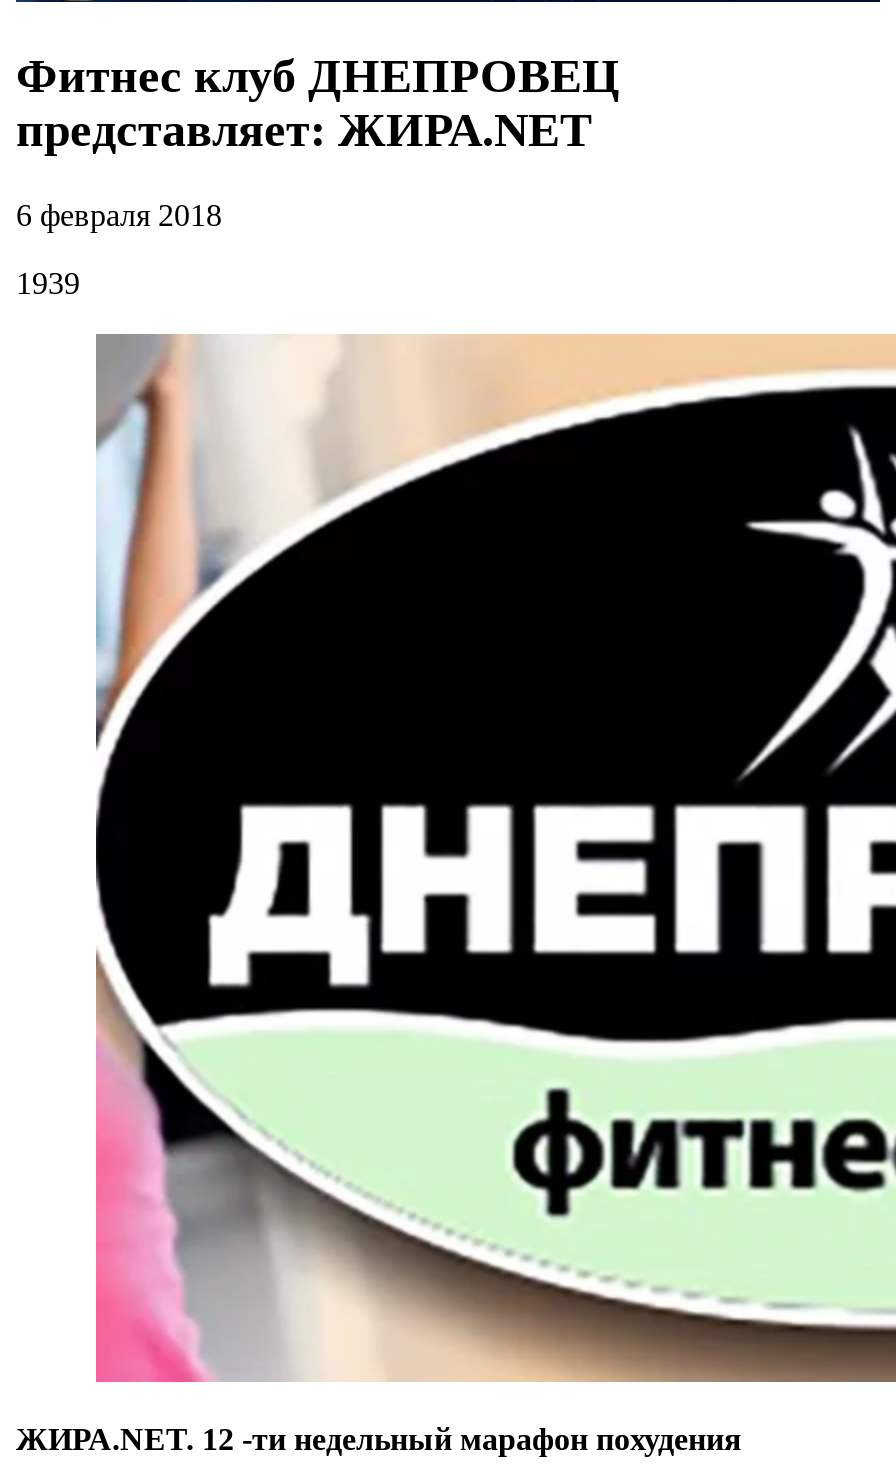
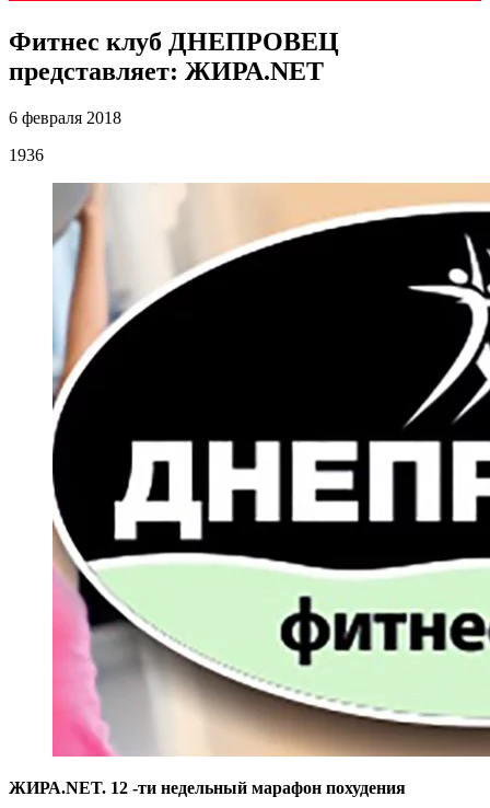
[16,266,80,300] 1939 -> [9,146,44,164] 1936

